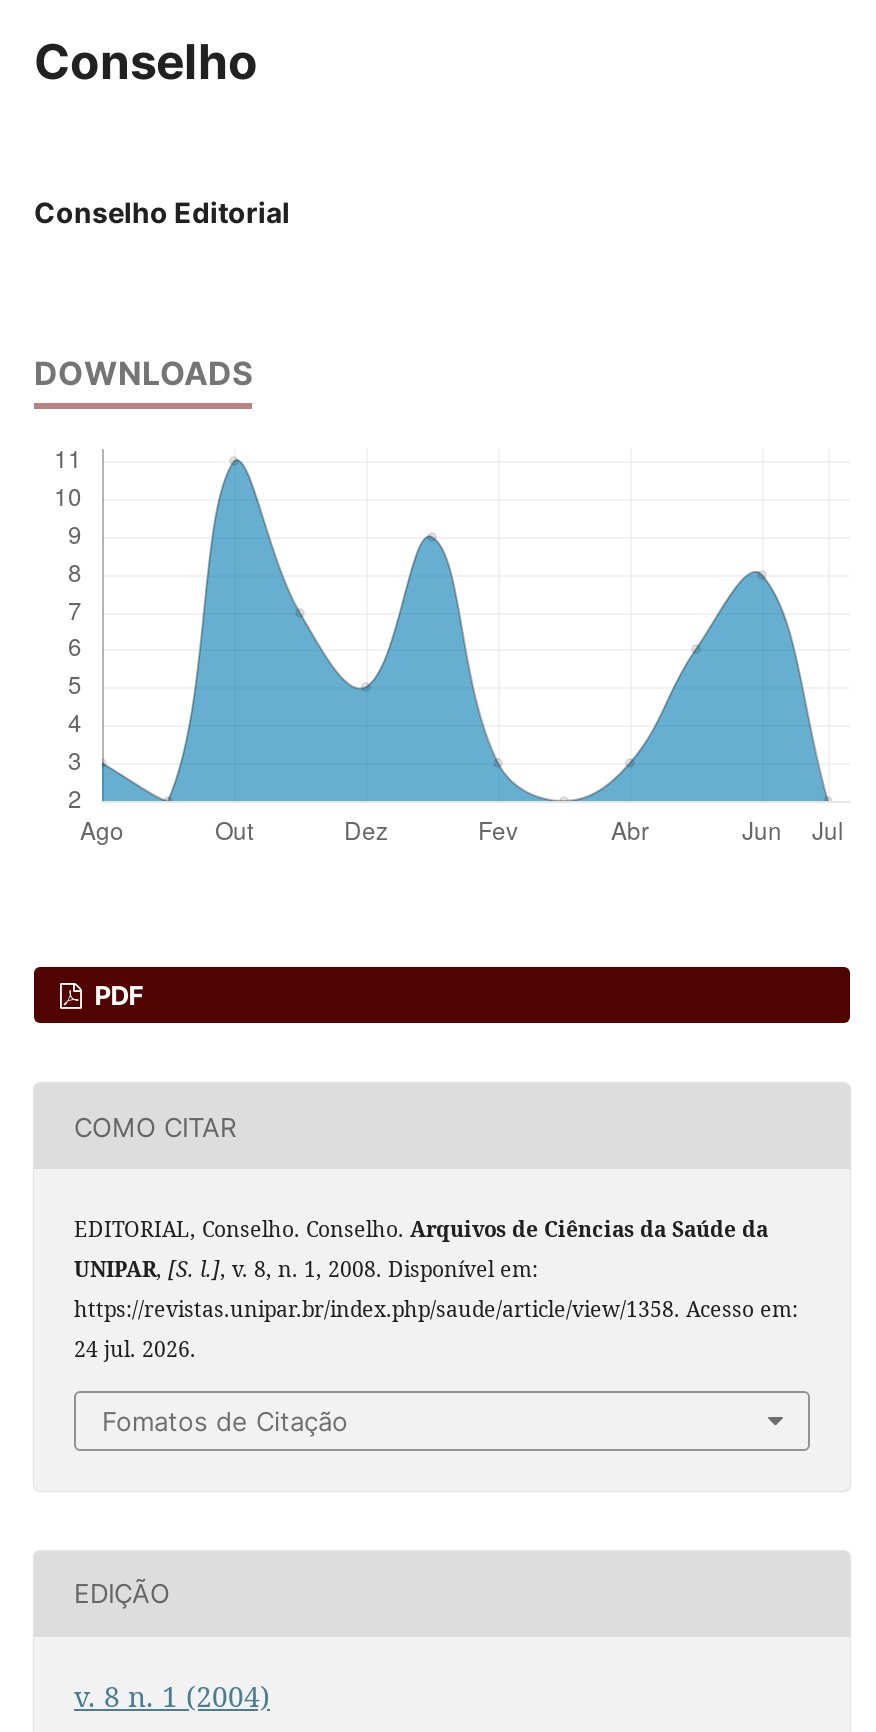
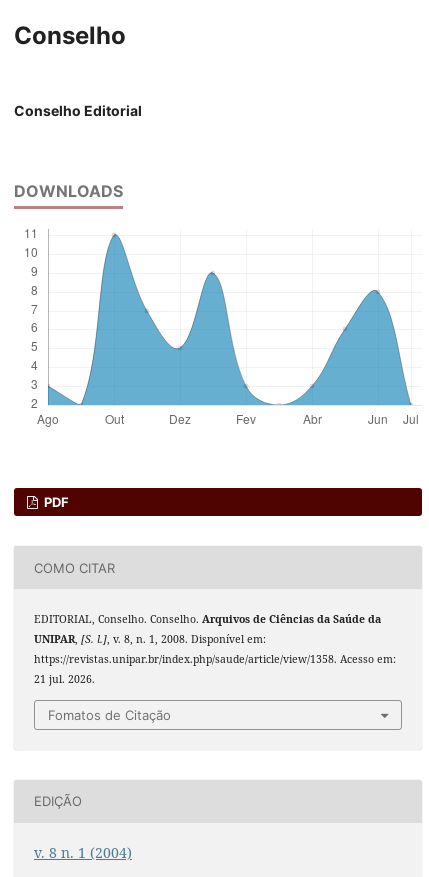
[74,1335,196,1363] 24 jul. 2026. -> [34,672,95,686] 21 jul. 2026.

